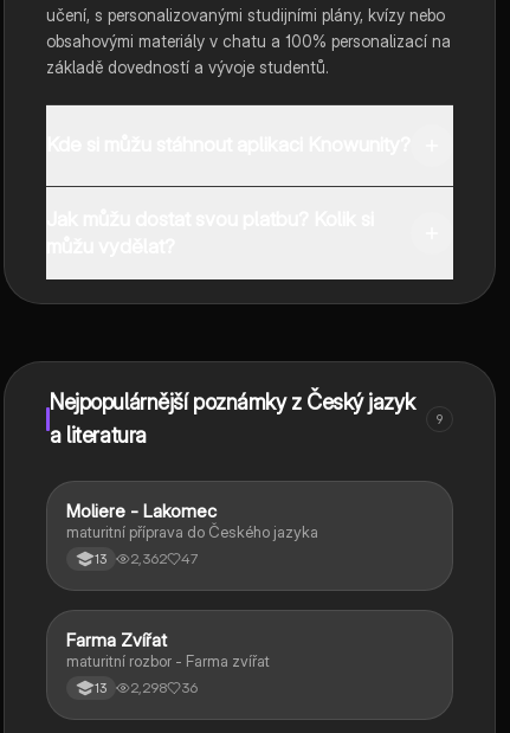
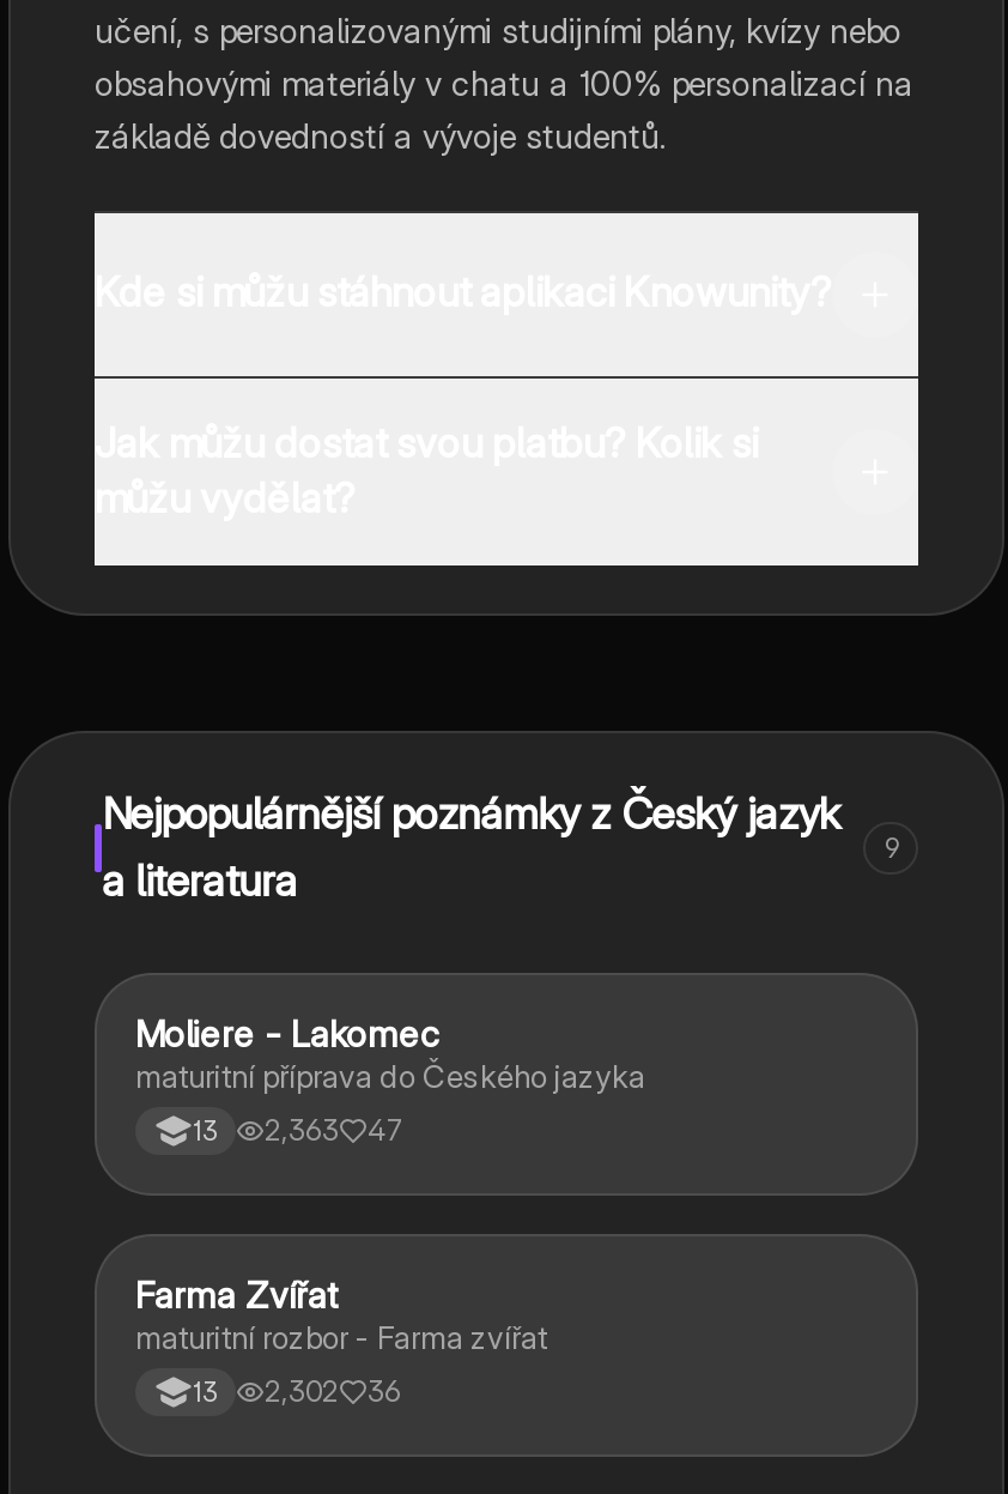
[95,549,198,567] 13 2,362 47 -> [193,1111,401,1147] 13 2,363 47
[95,678,198,696] 13 2,298 36 -> [193,1372,401,1408] 13 2,302 36

